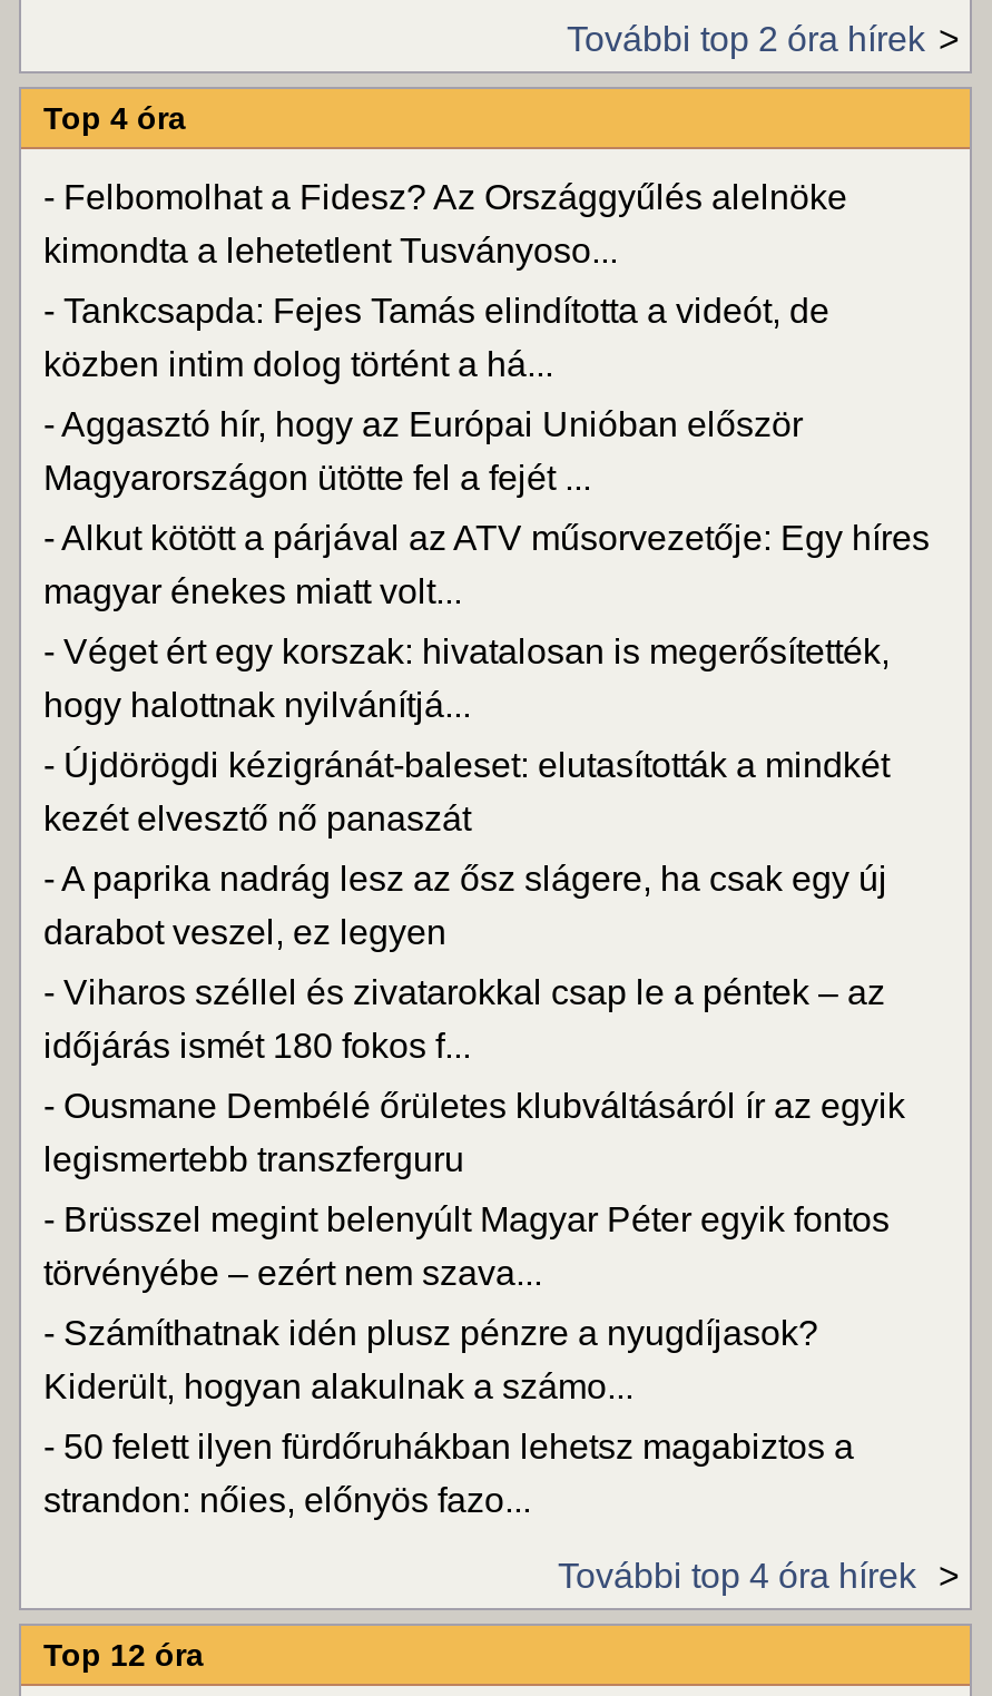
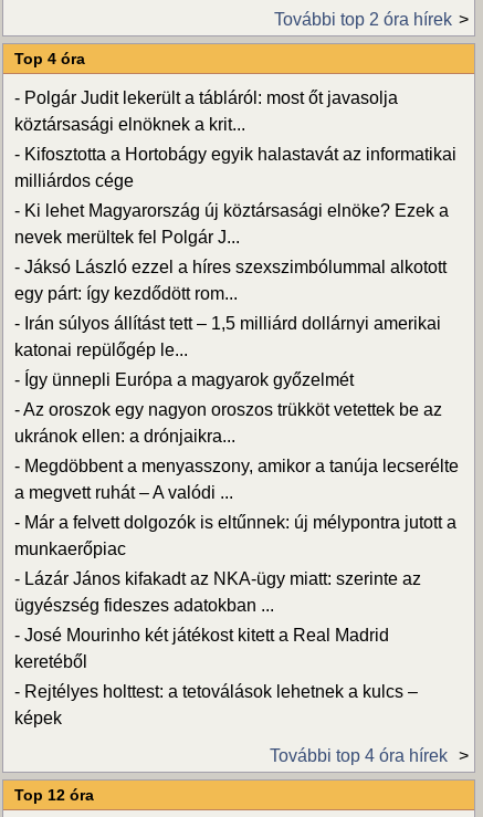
[43,178,847,269] - Felbomolhat a Fidesz? Az Országgyűlés alelnöke | kimondta a lehetetlent Tusványoso... -> [14,88,398,134] - Polgár Judit lekerült a tábláról: most őt javasolja | köztársasági elnöknek a krit...
[43,292,829,383] - Tankcsapda: Fejes Tamás elindította a videót, de | közben intim dolog történt a há... -> [14,145,456,190] - Kifosztotta a Hortobágy egyik halastavát az informatikai | milliárdos cége
[43,405,803,497] - Aggasztó hír, hogy az Európai Unióban először | Magyarországon ütötte fel a fejét ... -> [14,201,449,247] - Ki lehet Magyarország új köztársasági elnöke? Ezek a | nevek merültek fel Polgár J...
[43,519,930,610] - Alkut kötött a párjával az ATV műsorvezetője: Egy híres | magyar énekes miatt volt... -> [14,258,447,303] - Jáksó László ezzel a híres szexszimbólummal alkotott | egy párt: így kezdődött rom...
[43,633,890,724] - Véget ért egy korszak: hivatalosan is megerősítették, | hogy halottnak nyilvánítjá... -> [14,314,441,359] - Irán súlyos állítást tett – 1,5 milliárd dollárnyi amerikai | katonai repülőgép le...
[43,746,890,837] - Újdörögdi kézigránát-baleset: elutasították a mindkét | kezét elvesztő nő panaszát -> [14,370,354,389] - Így ünnepli Európa a magyarok győzelmét
[43,860,887,951] - A paprika nadrág lesz az ősz slágere, ha csak egy új | darabot veszel, ez legyen -> [14,400,442,446] - Az oroszok egy nagyon oroszos trükköt vetettek be az | ukránok ellen: a drónjaikra...
[43,973,885,1065] - Viharos széllel és zivatarokkal csap le a péntek – az | időjárás ismét 180 fokos f... -> [14,457,459,502] - Megdöbbent a menyasszony, amikor a tanúja lecserélte | a megvett ruhát – A valódi ...
[43,1087,905,1178] - Ousmane Dembélé őrületes klubváltásáról ír az egyik | legismertebb transzferguru -> [14,513,456,558] - Már a felvett dolgozók is eltűnnek: új mélypontra jutott a | munkaerőpiac
[43,1200,890,1292] - Brüsszel megint belenyúlt Magyar Péter egyik fontos | törvényébe – ezért nem szava... -> [14,569,421,615] - Lázár János kifakadt az NKA-ügy miatt: szerinte az | ügyészség fideszes adatokban ...
[43,1314,818,1405] - Számíthatnak idén plusz pénzre a nyugdíjasok? | Kiderült, hogyan alakulnak a számo... -> [14,626,389,671] - José Mourinho két játékost kitett a Real Madrid | keretéből
[43,1428,854,1519] - 50 felett ilyen fürdőruhákban lehetsz magabiztos a | strandon: nőies, előnyös fazo... -> [14,682,418,727] - Rejtélyes holttest: a tetoválások lehetnek a kulcs – | képek

